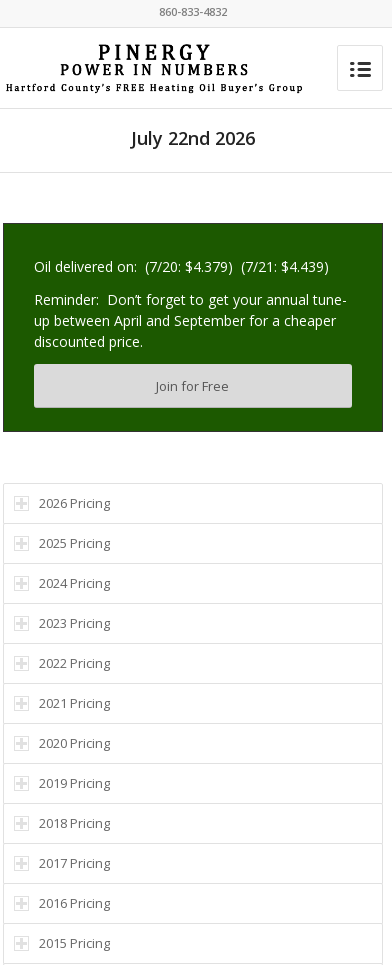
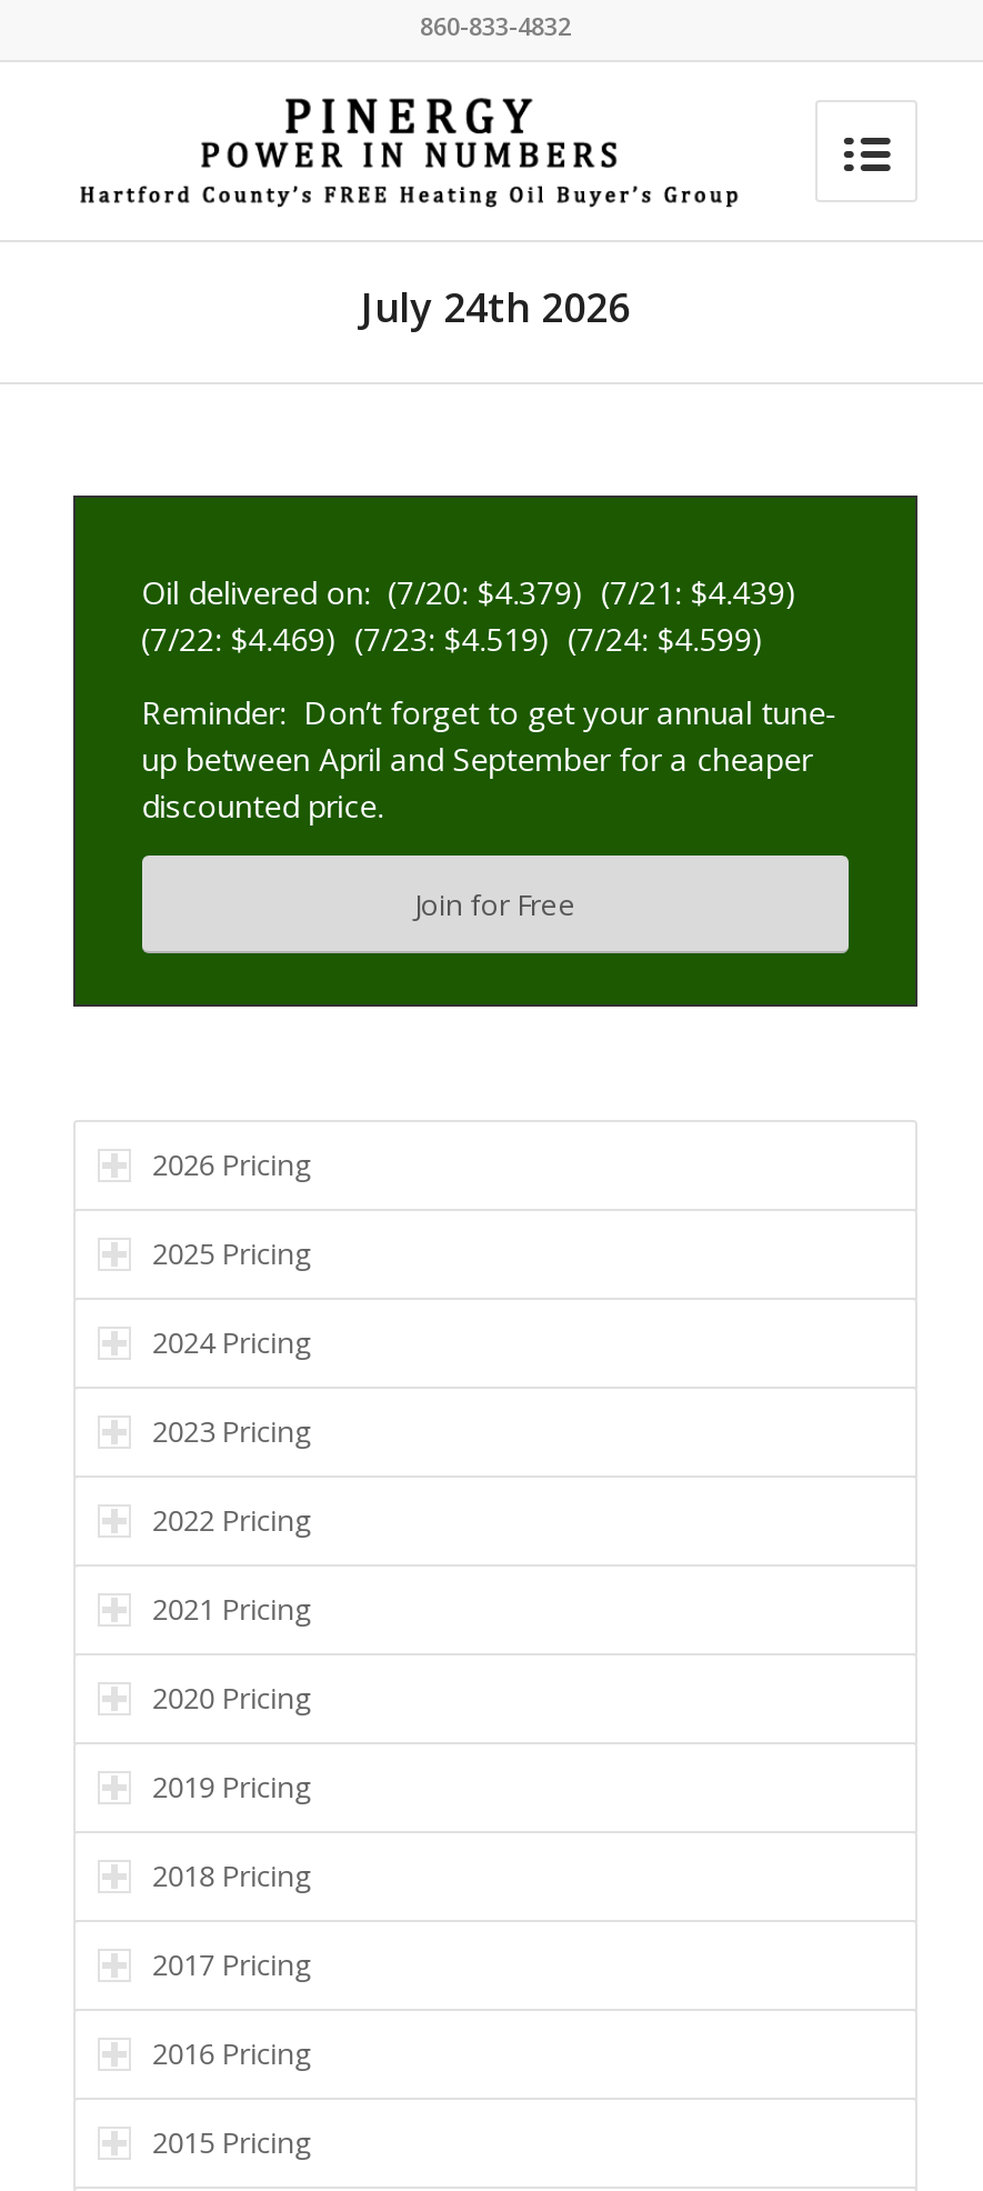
[131,126,255,150] July 22nd 2026 -> [361,280,630,333] July 24th 2026
none -> [141,618,763,660] (7/22: $4.469) (7/23: $4.519) (7/24: $4.599)

